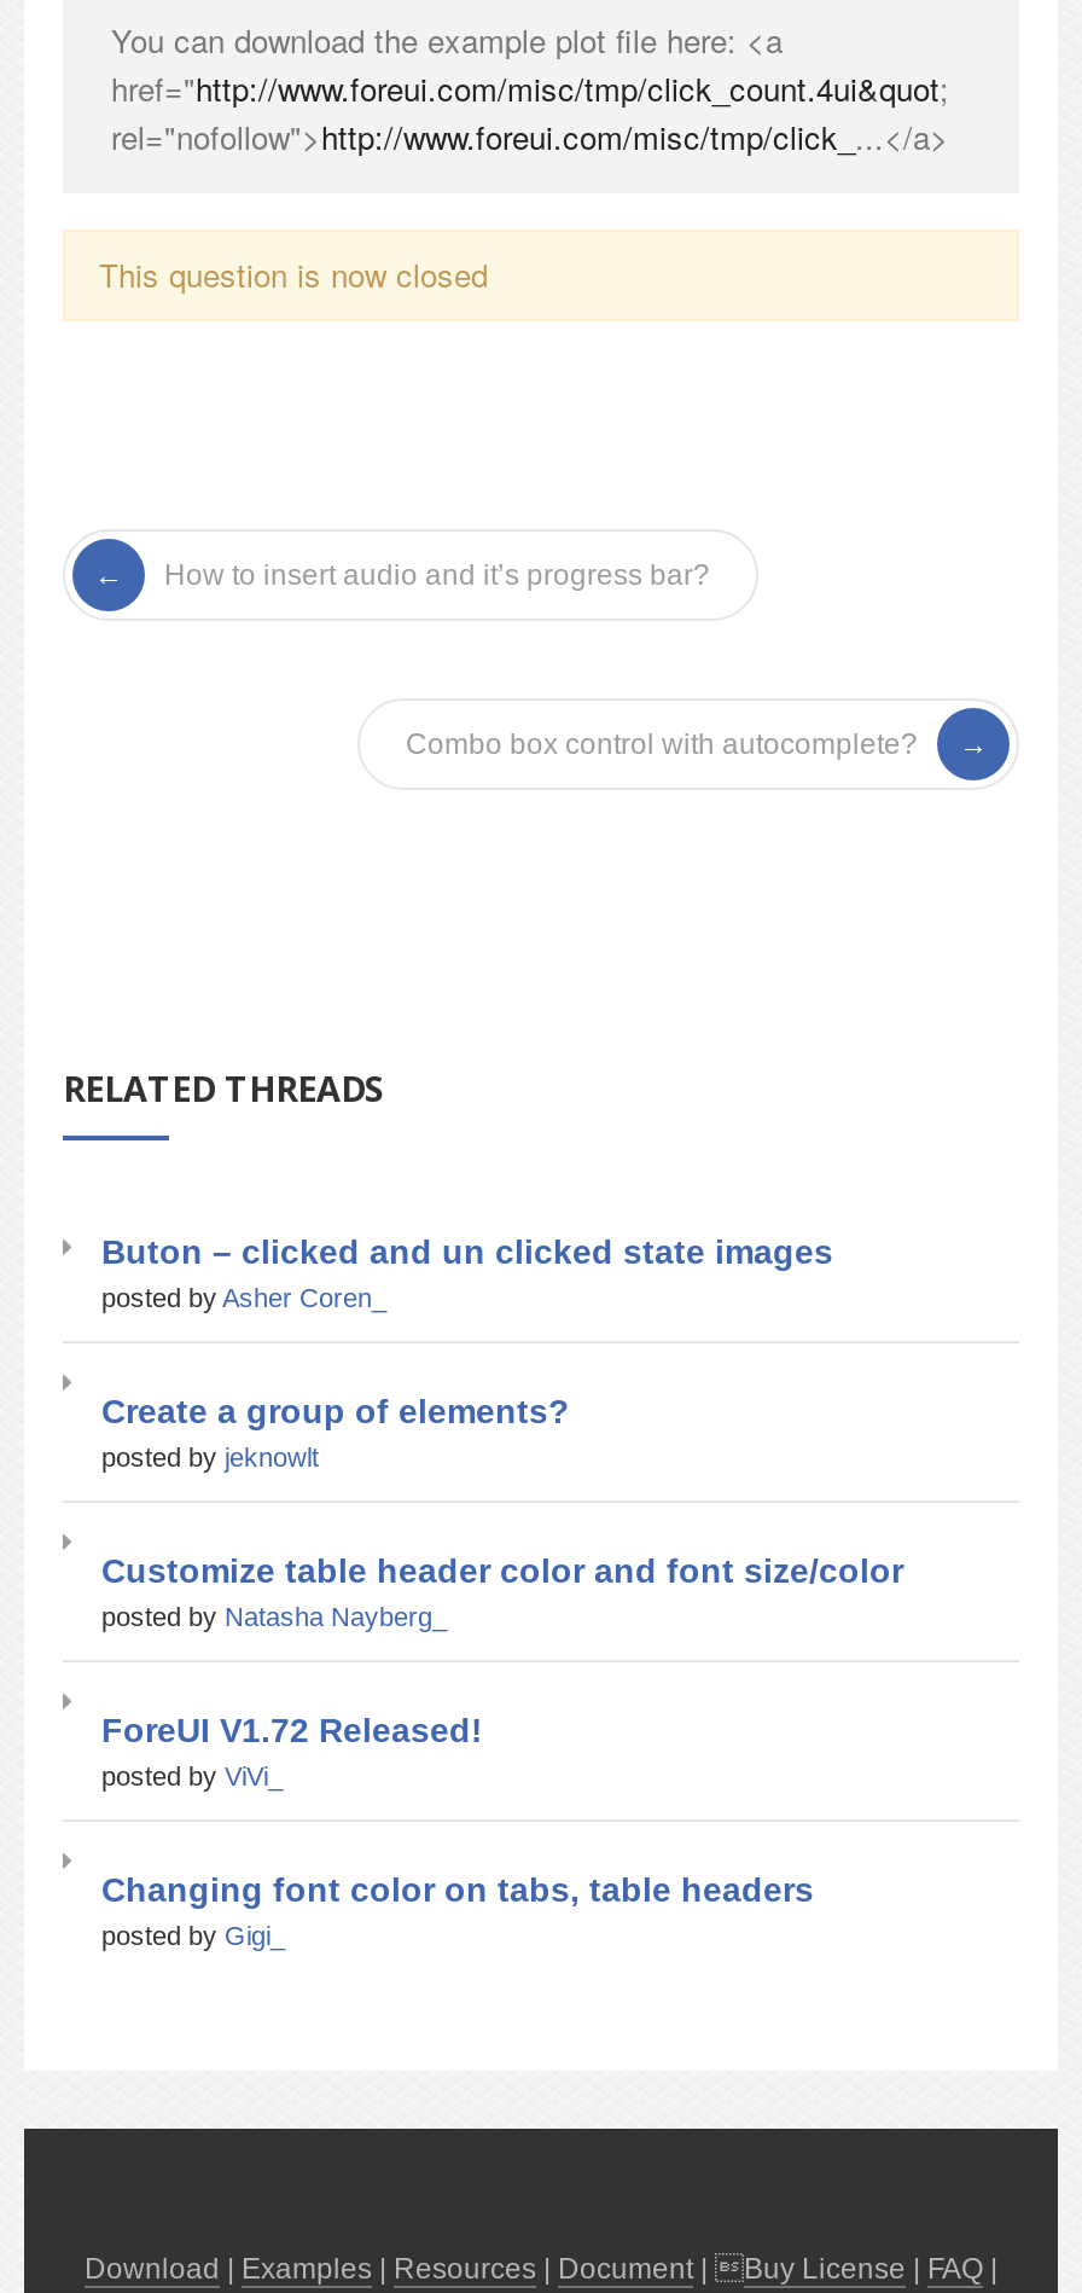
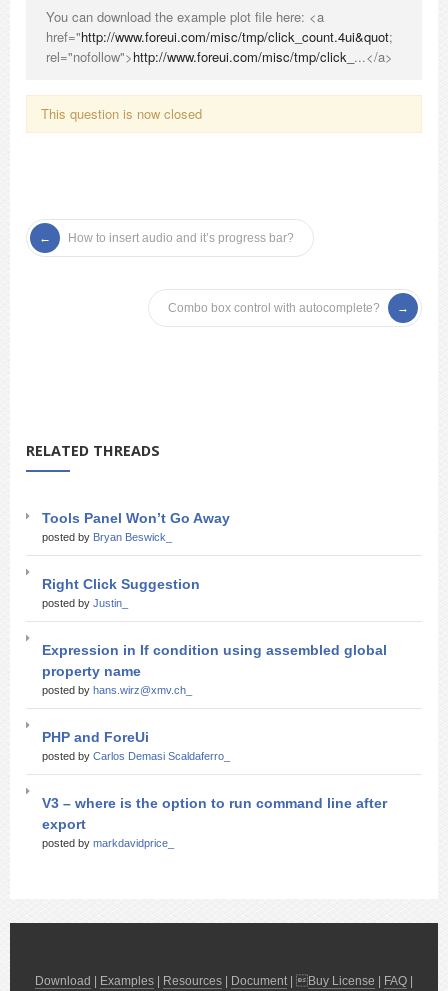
[101,1232,833,1312] Buton – clicked and un clicked state images | posted by Asher Coren_ -> [42,510,230,543] Tools Panel Won’t Go Away | posted by Bryan Beswick_
[101,1392,570,1471] Create a group of elements? | posted by jeknowlt -> [42,576,200,609] Right Click Suggestion | posted by Justin_
[101,1551,903,1631] Customize table header color and font size/color | posted by Natasha Nayberg_ -> [42,642,387,696] Expression in If condition using assembled global | property name | posted by hans.wirz@xmv.ch_
[101,1711,483,1790] ForeUI V1.72 Released! | posted by ViVi_ -> [42,729,230,762] PHP and ForeUi | posted by Carlos Demasi Scaldaferro_
[101,1870,814,1950] Changing font color on tabs, table headers | posted by Gigi_ -> [42,795,387,849] V3 – where is the option to run command line after | export | posted by markdavidprice_

